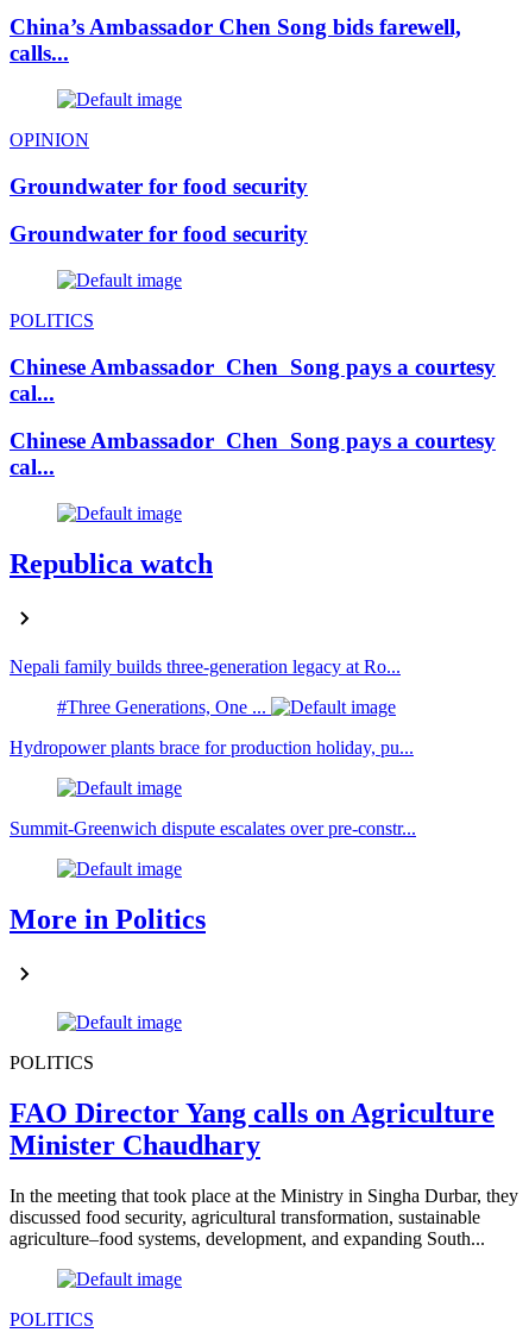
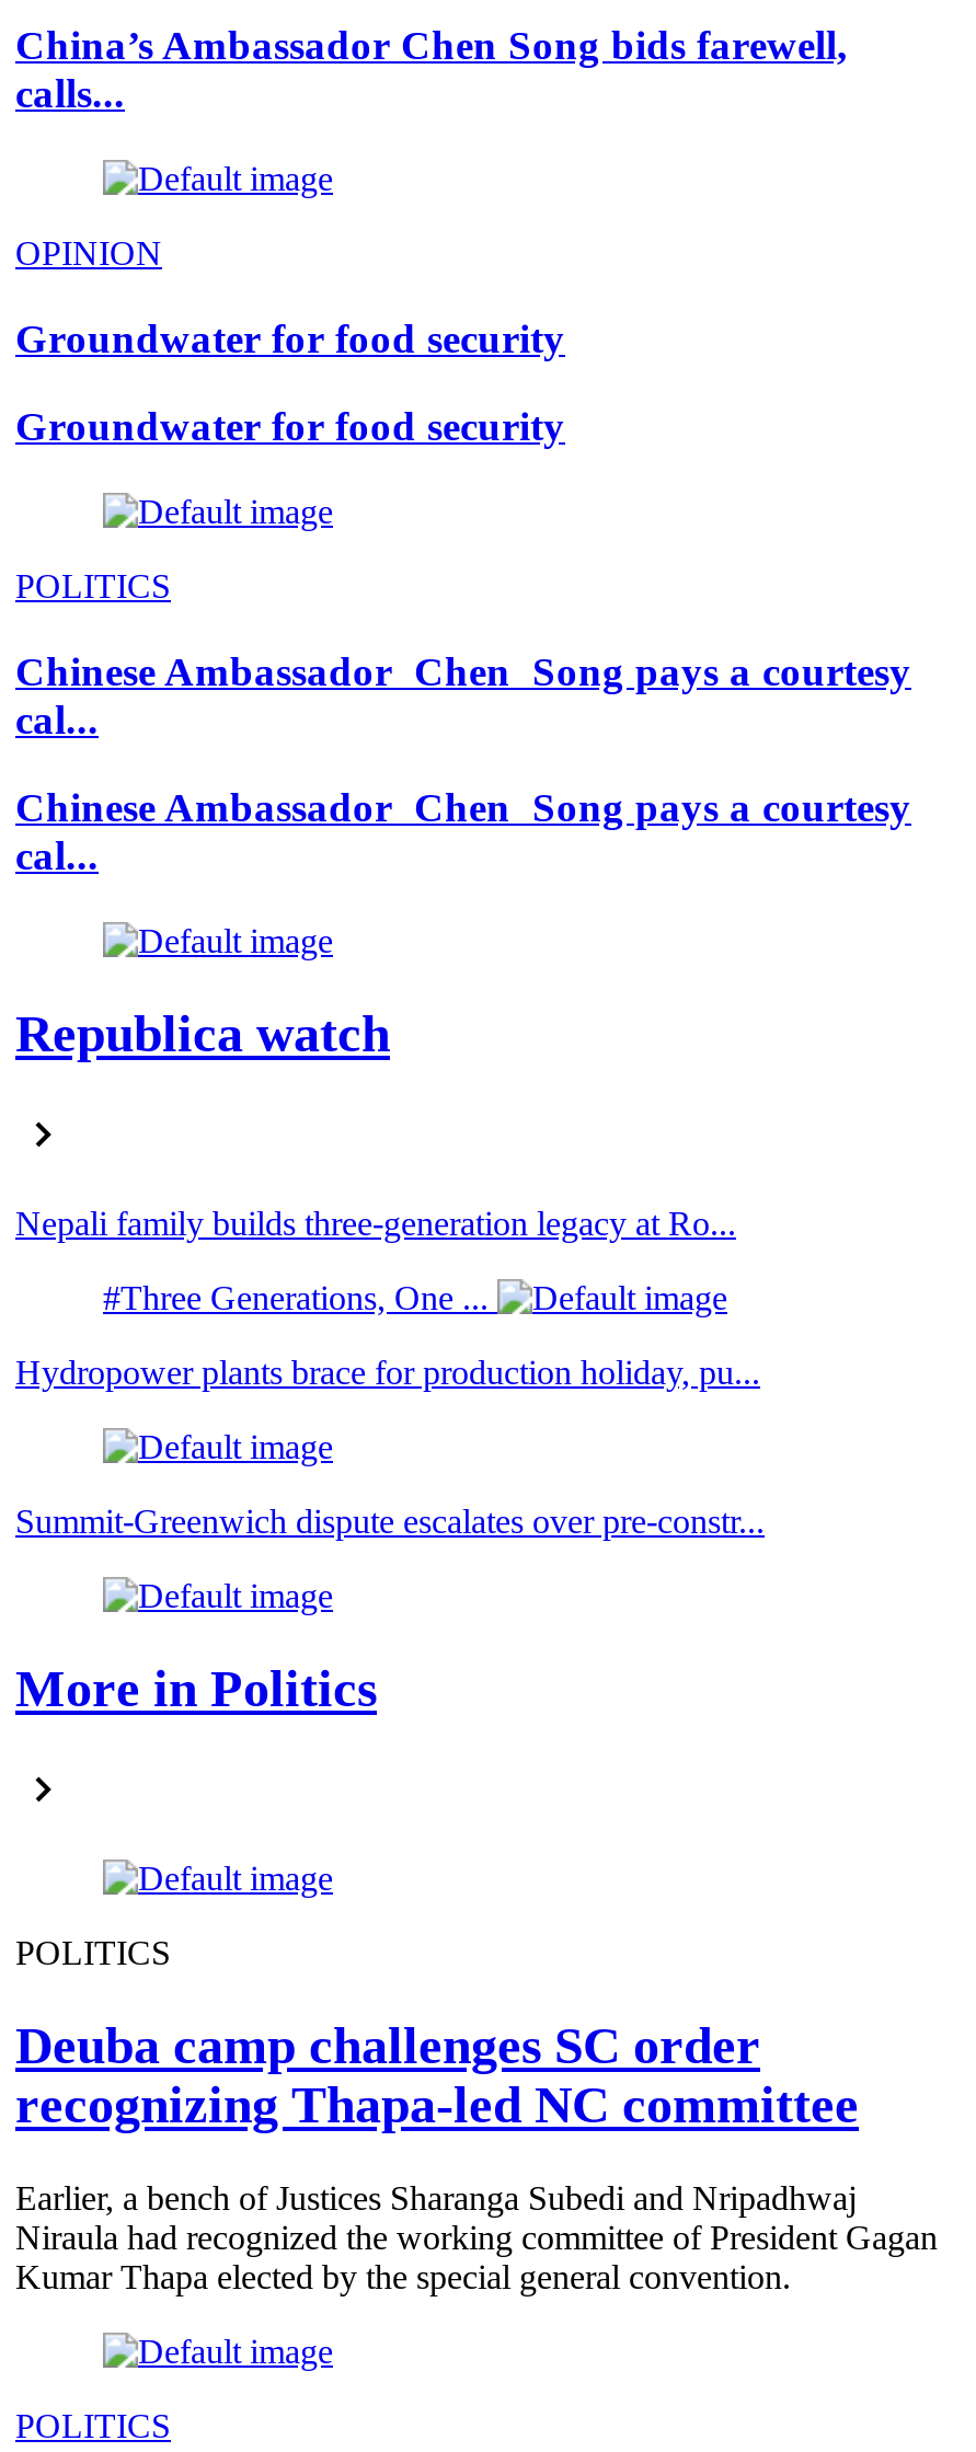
[10,1097,495,1160] FAO Director Yang calls on Agriculture | Minister Chaudhary -> [15,2016,859,2132] Deuba camp challenges SC order | recognizing Thapa-led NC committee
[10,1185,518,1248] In the meeting that took place at the Ministry in Singha Durbar, they | discussed food security, agricultural transformation, sustainable | agriculture–food systems, development, and expanding South... -> [15,2178,938,2294] Earlier, a bench of Justices Sharanga Subedi and Nripadhwaj | Niraula had recognized the working committee of President Gagan | Kumar Thapa elected by the special general convention.

